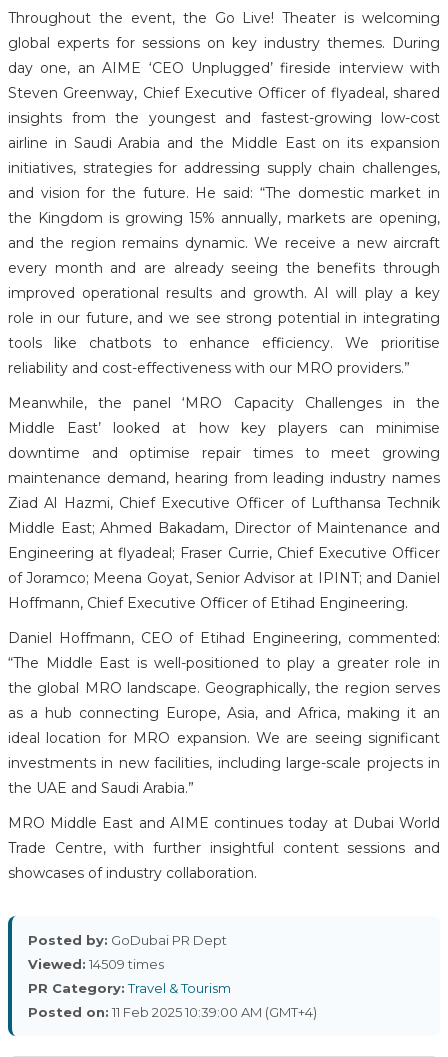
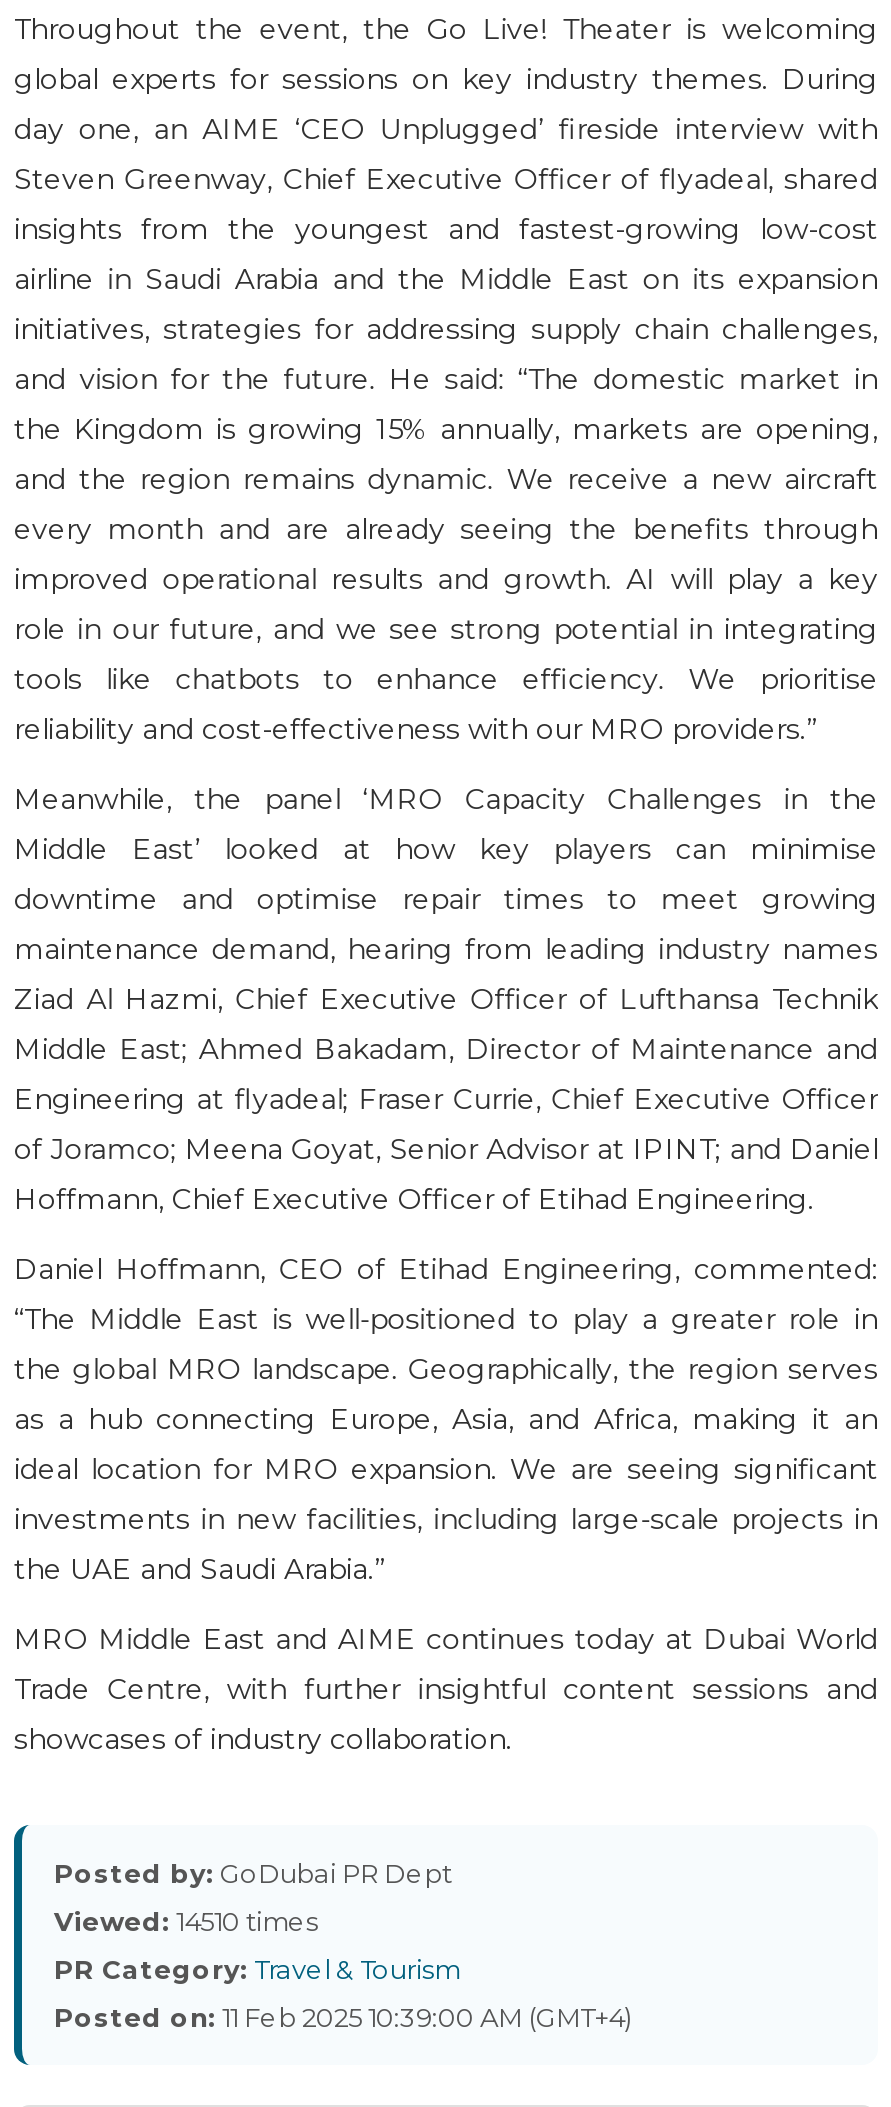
[28,956,164,972] Viewed: 14509 times -> [54,1905,318,1937] Viewed: 14510 times

